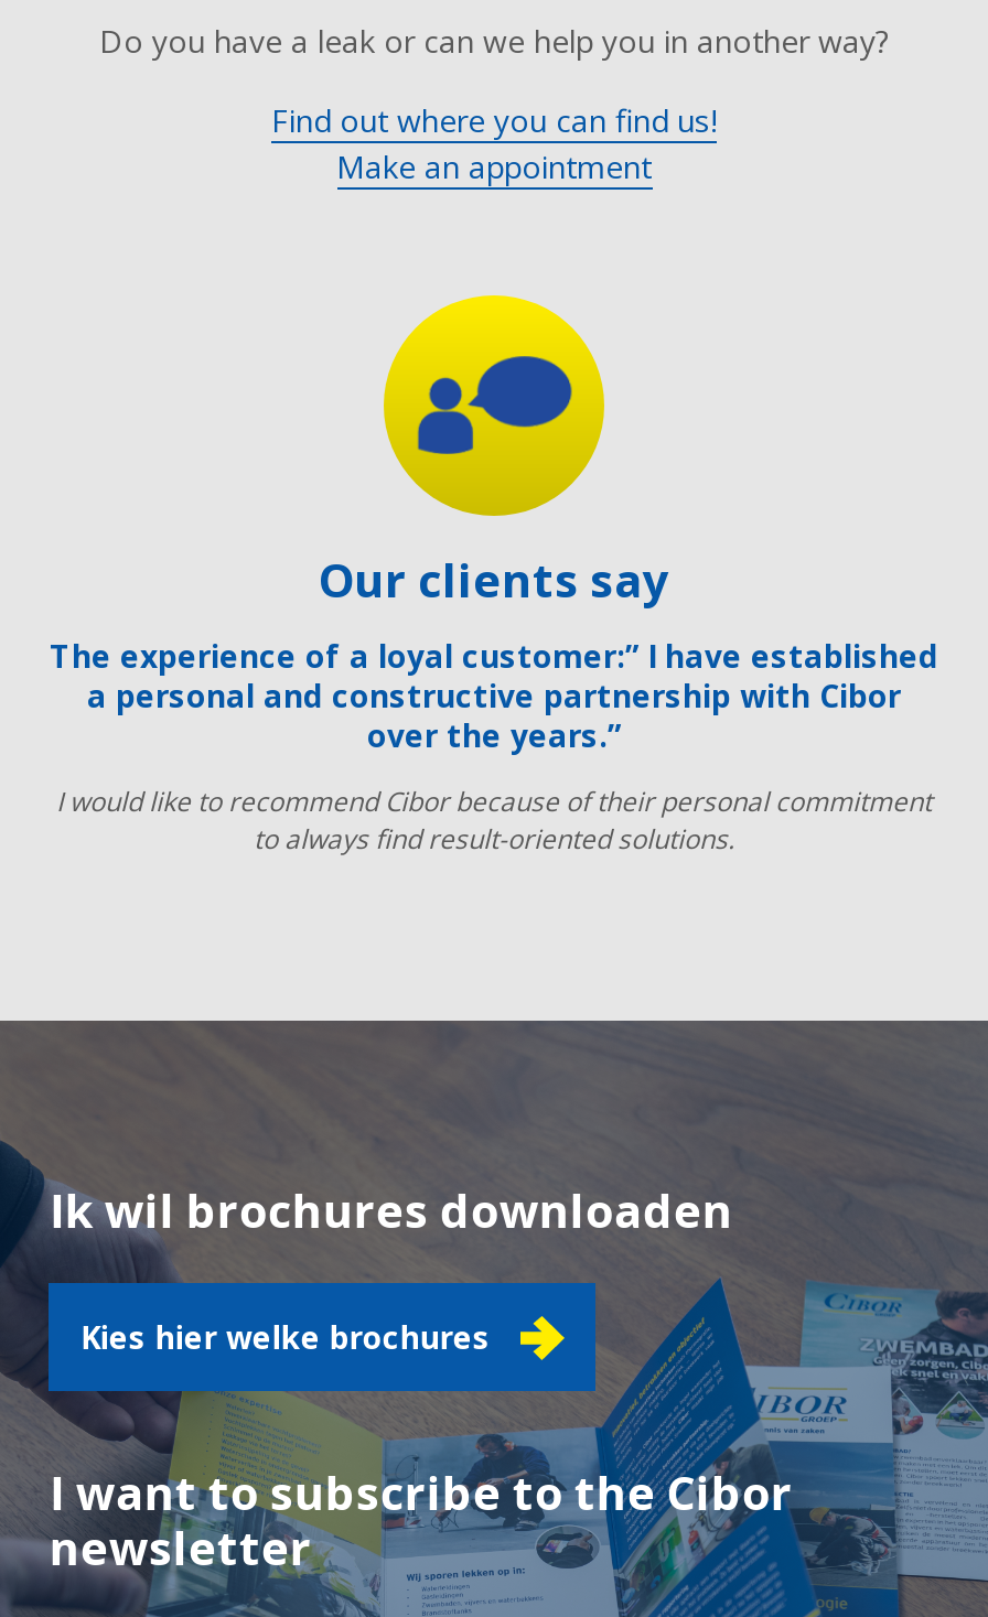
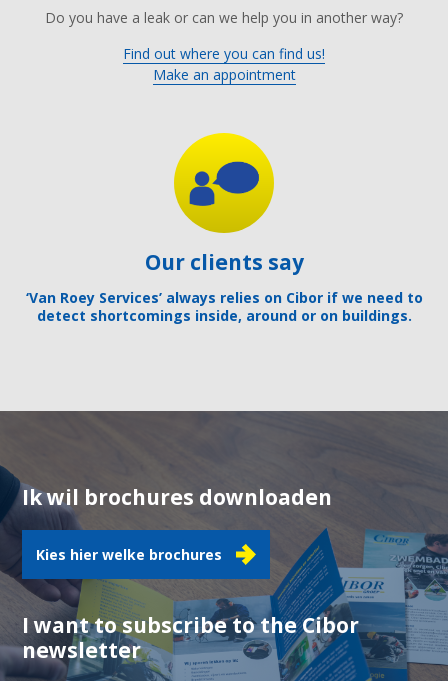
[50,636,938,856] The experience of a loyal customer:” I have established | a personal and constructive partnership with Cibor | over the years.” | I would like to recommend Cibor because of their personal commitment | to always find result-oriented solutions. -> [25,288,422,325] ‘Van Roey Services’ always relies on Cibor if we need to | detect shortcomings inside, around or on buildings.

